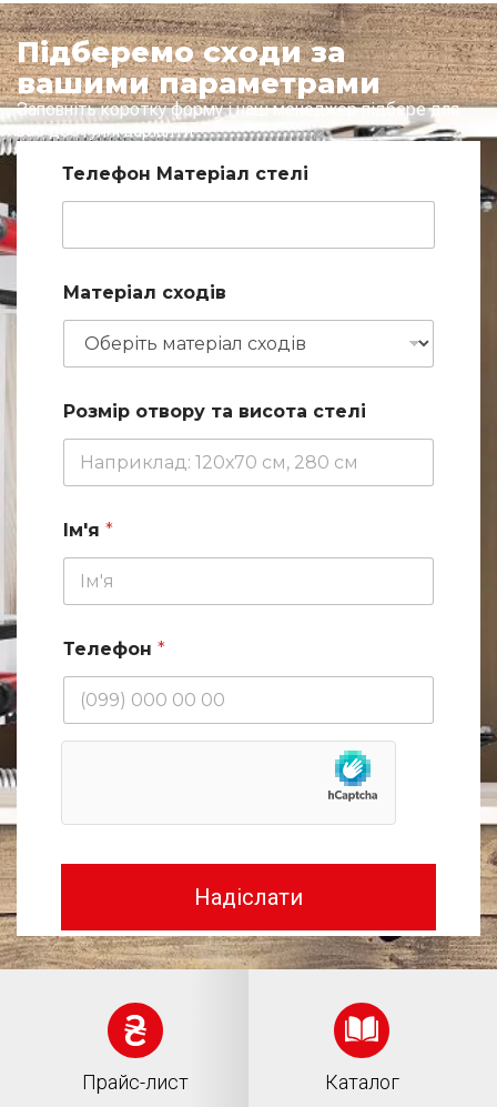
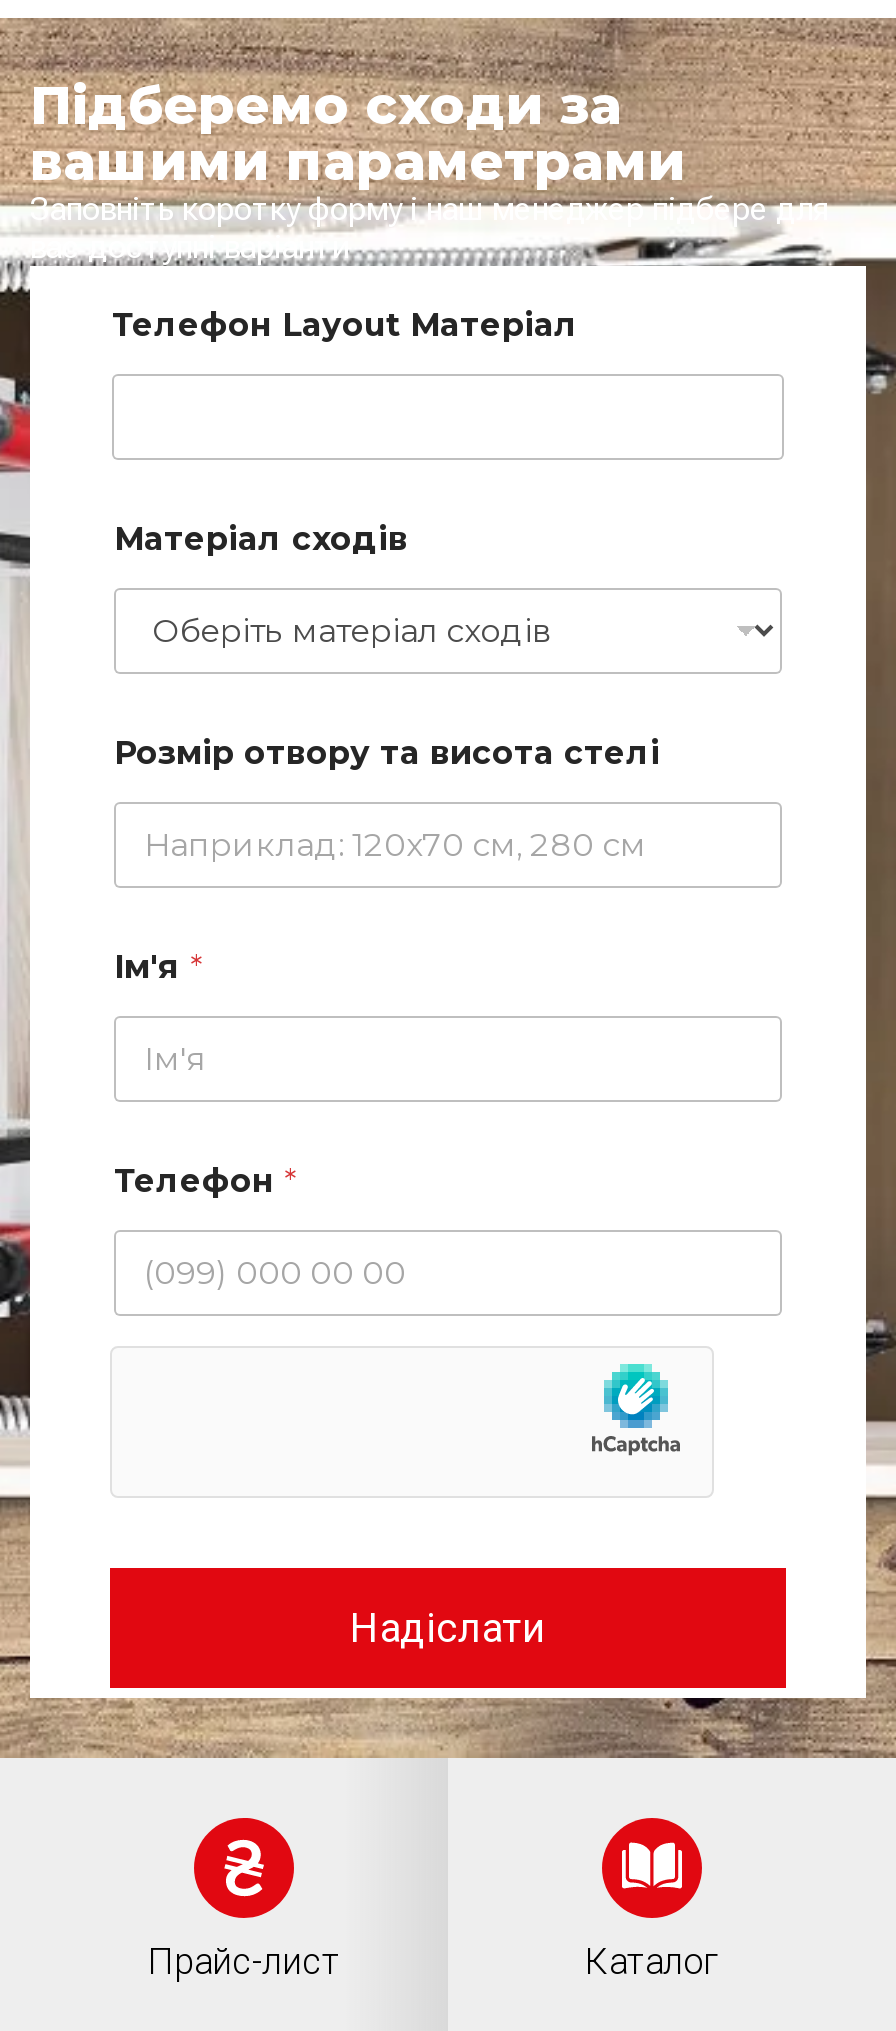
[62,163,308,184] Телефон Матеріал стелі -> [112,305,578,343] Телефон Layout Матеріал

